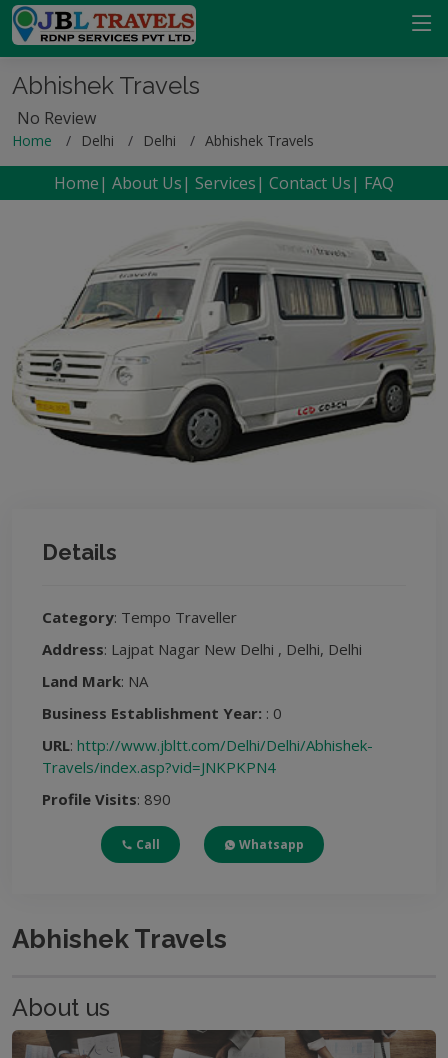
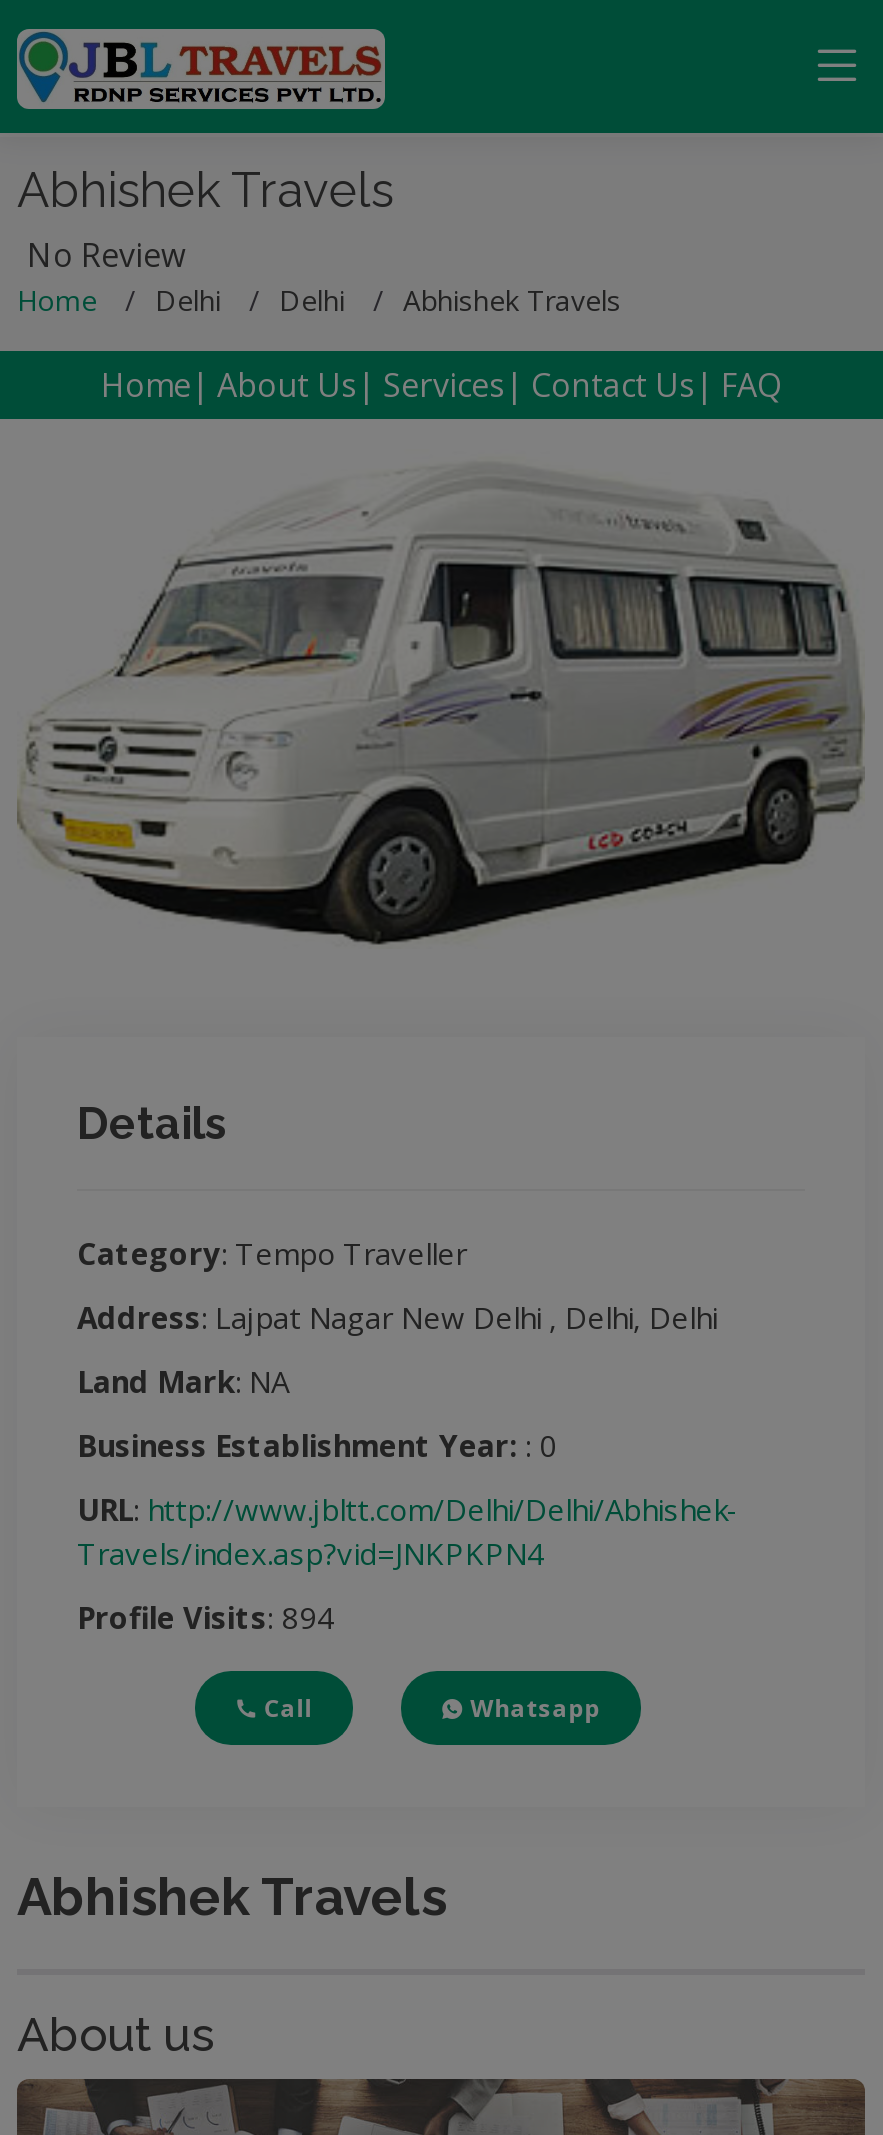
[42,789,171,809] Profile Visits: 890 -> [77,1597,335,1637] Profile Visits: 894

